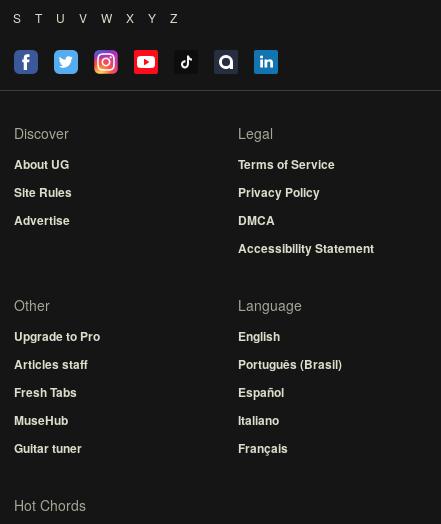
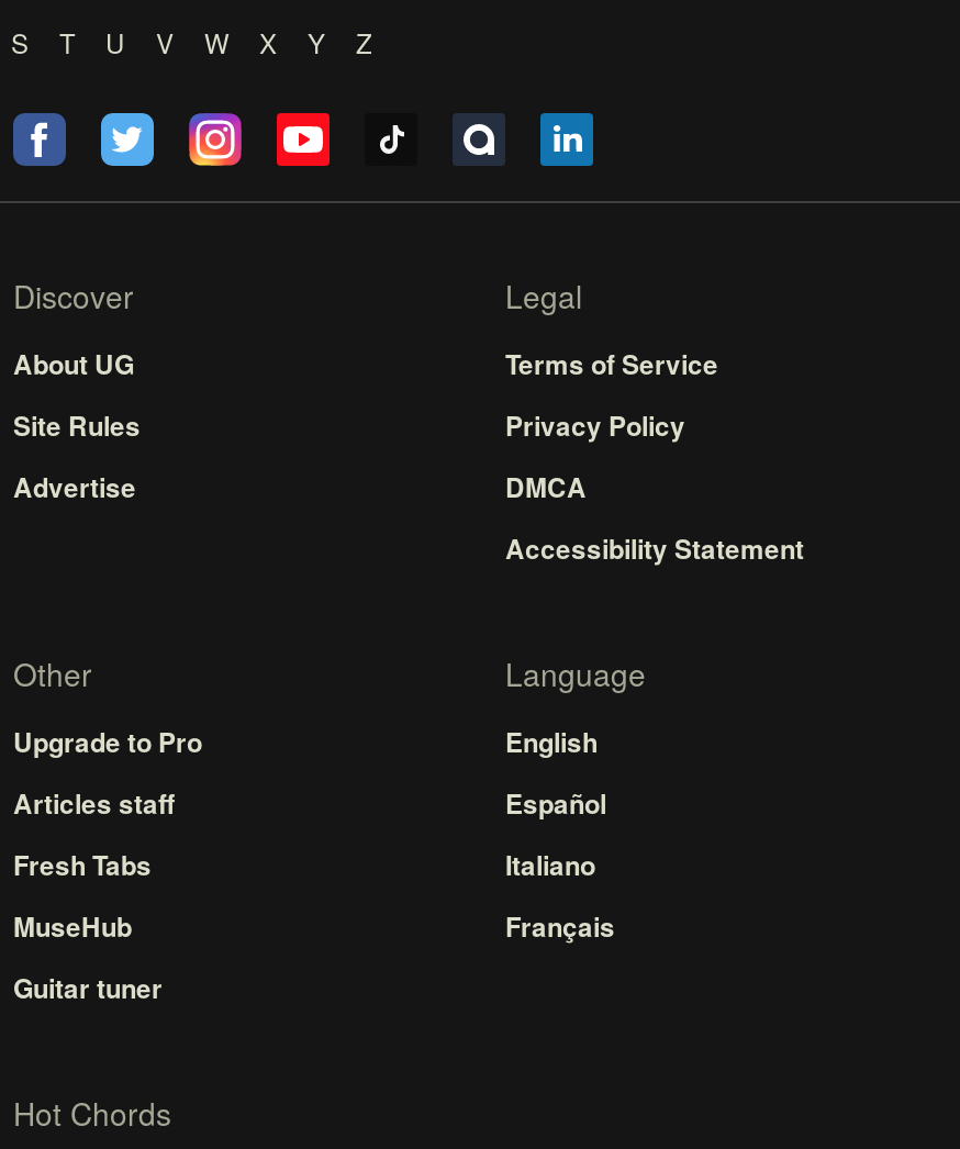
[238,355,342,373] Português (Brasil) -> none
moved [238,383,288,457] -> [505,783,615,946]: Español | Italiano | Français

